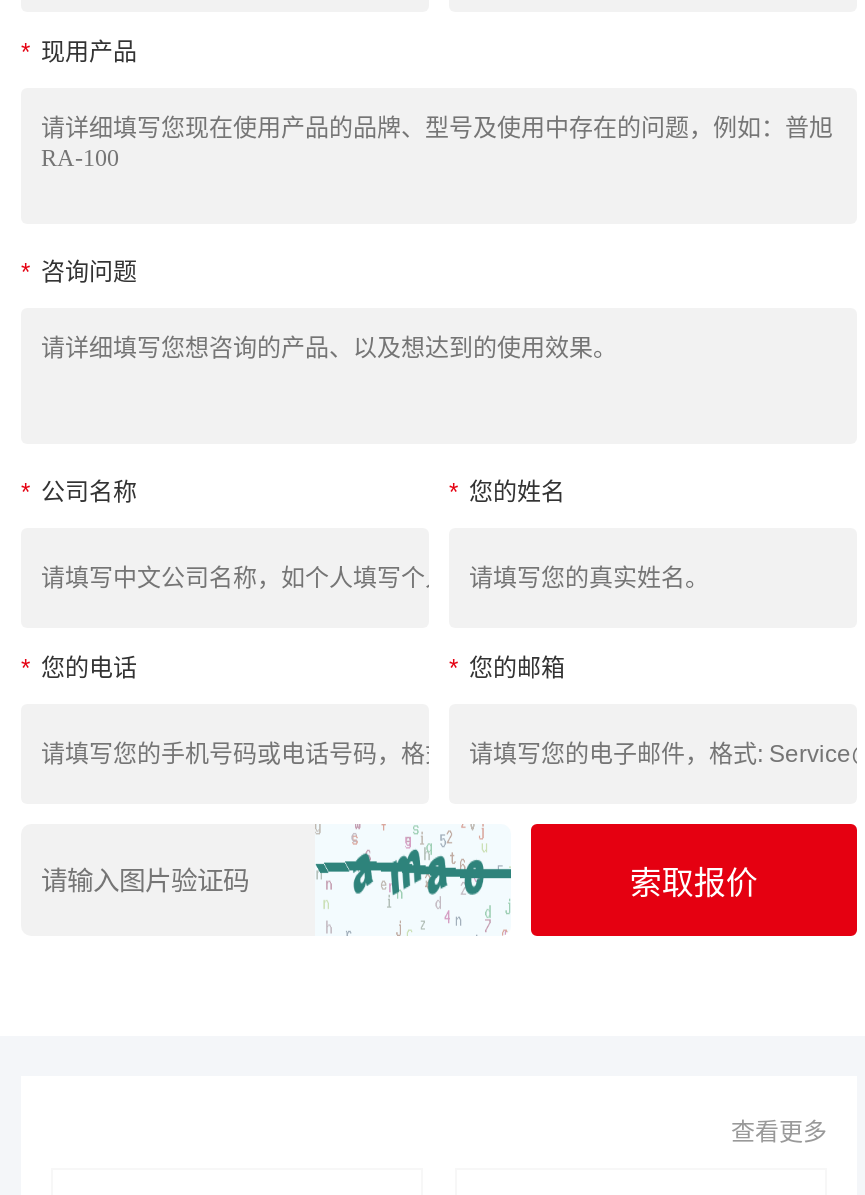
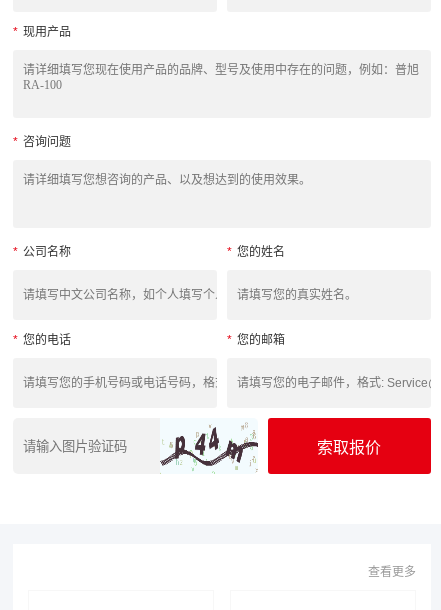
[315,824,511,926] [image] -> [160,425,258,470] [image]

